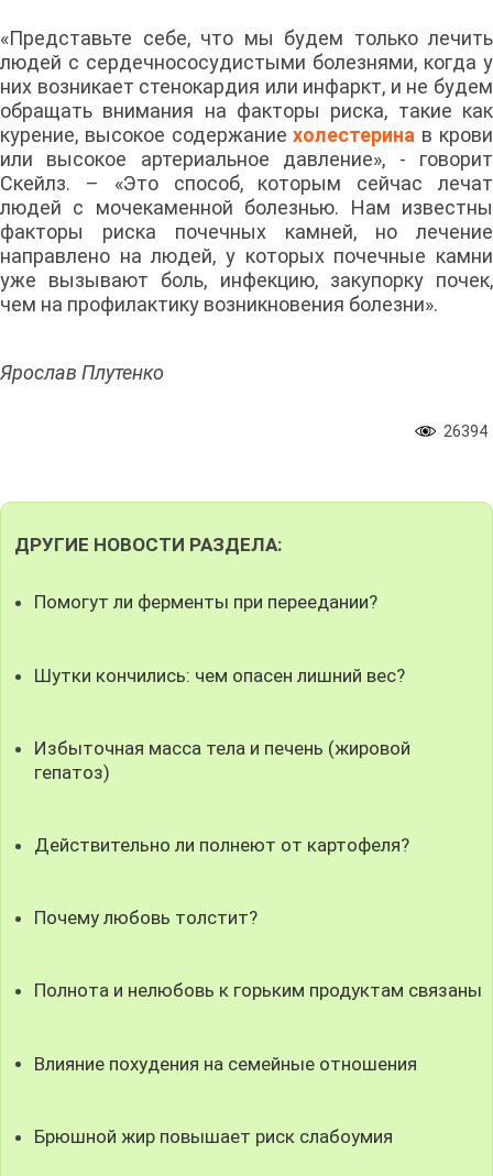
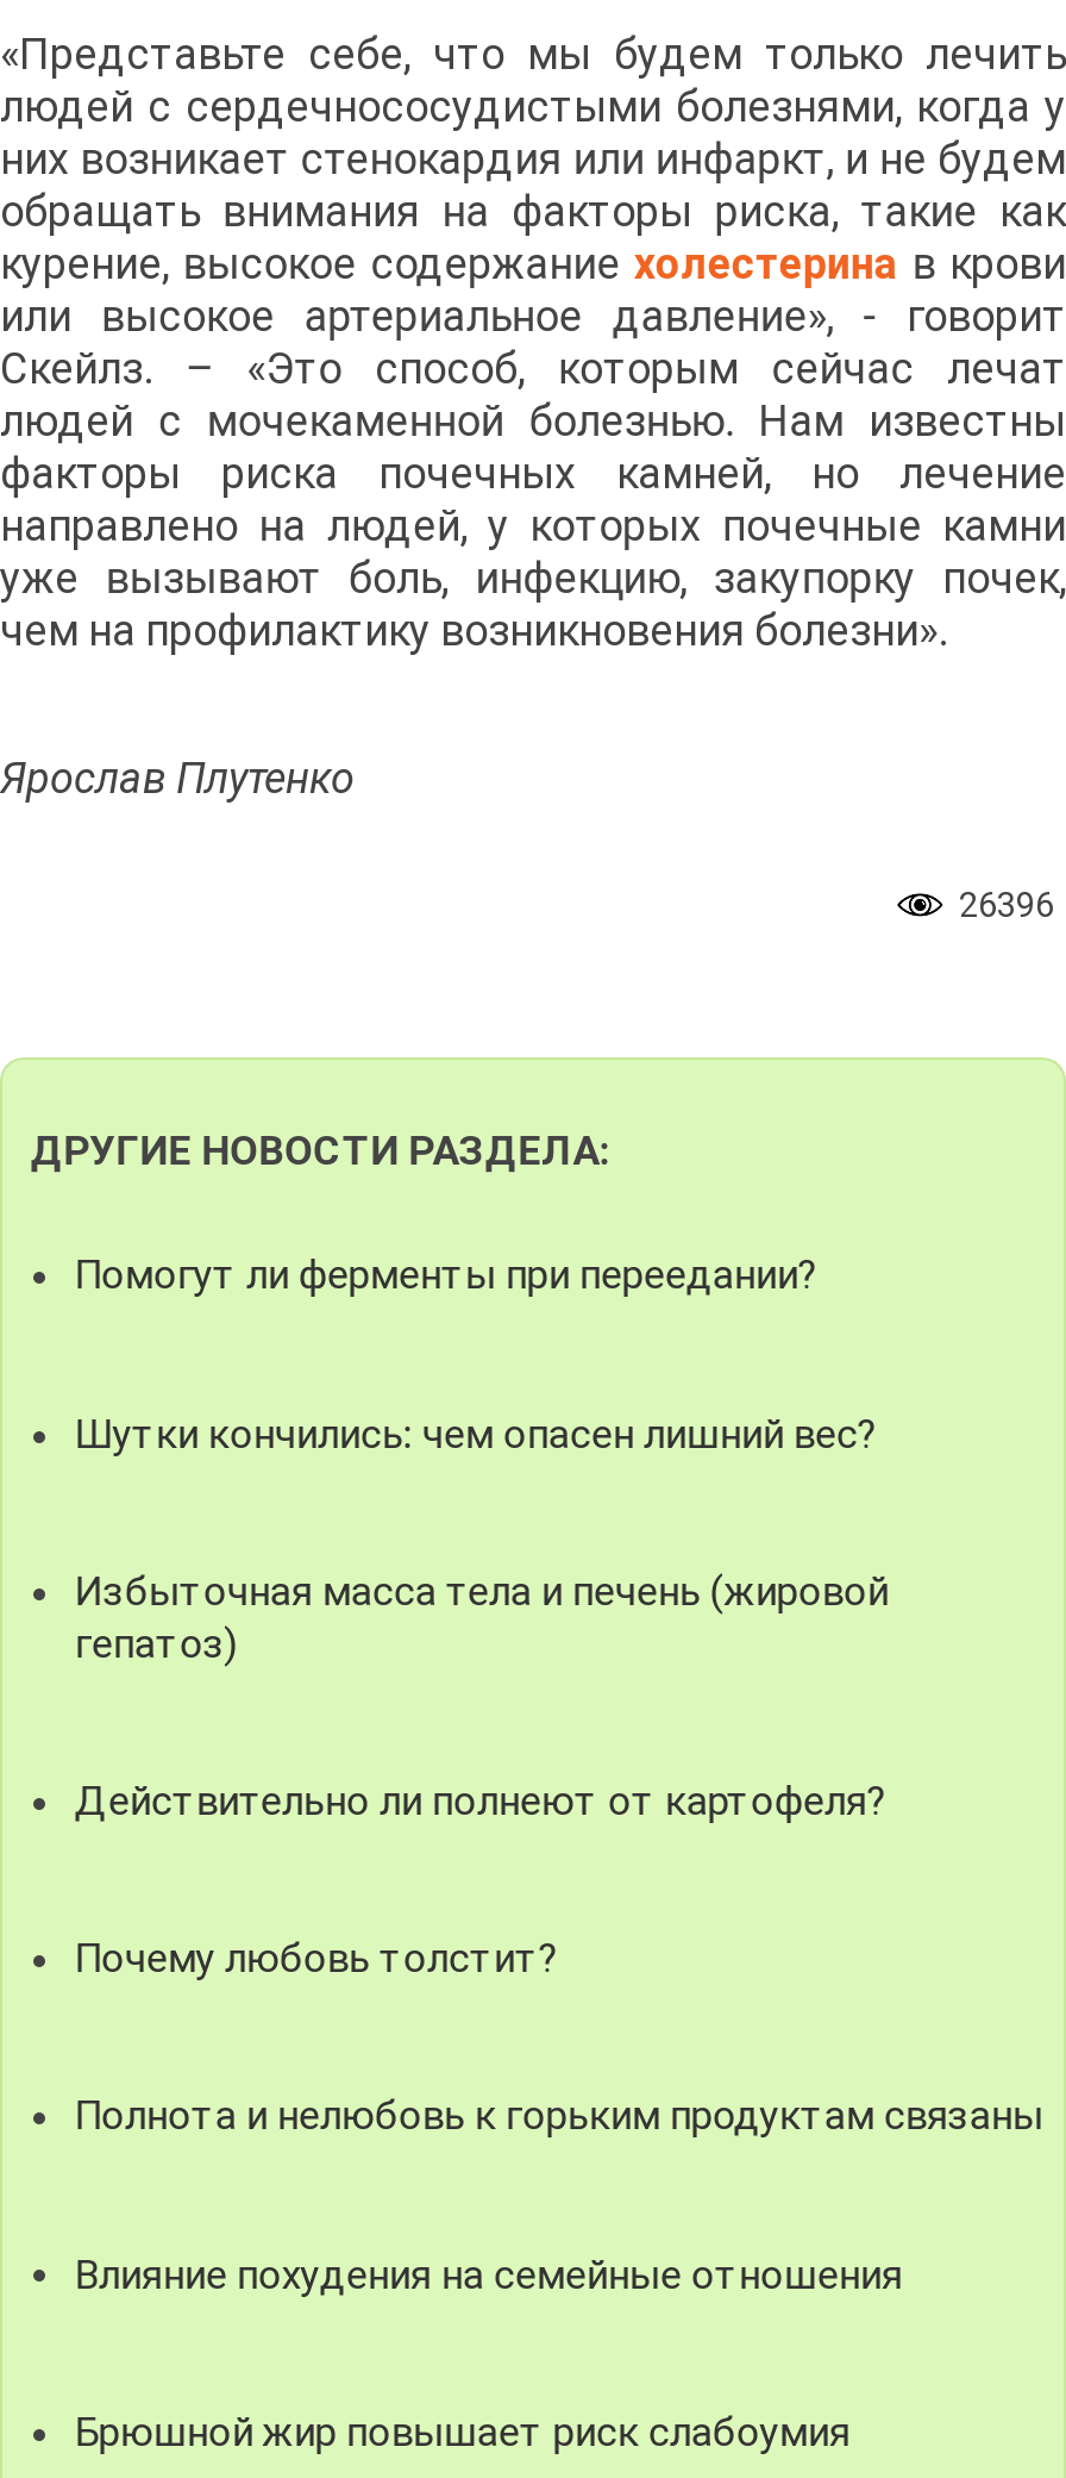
[439,423,487,441] 26394 -> [949,886,1054,927] 26396

